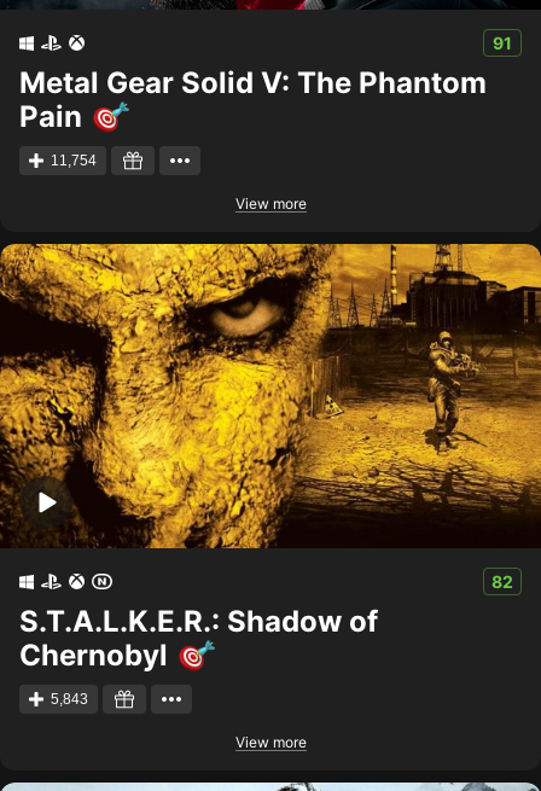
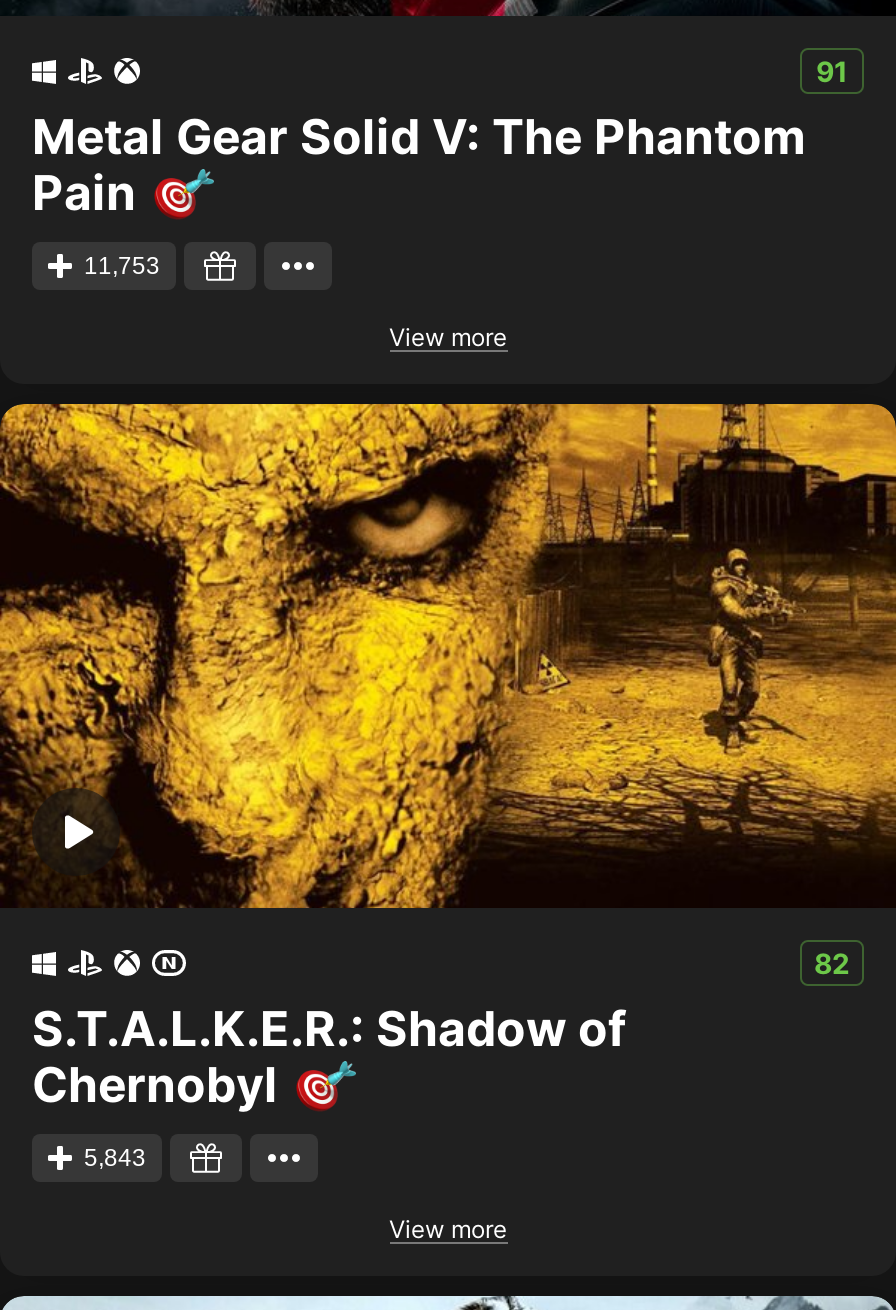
[51,152,97,169] 11,754 -> [84,252,160,280] 11,753

